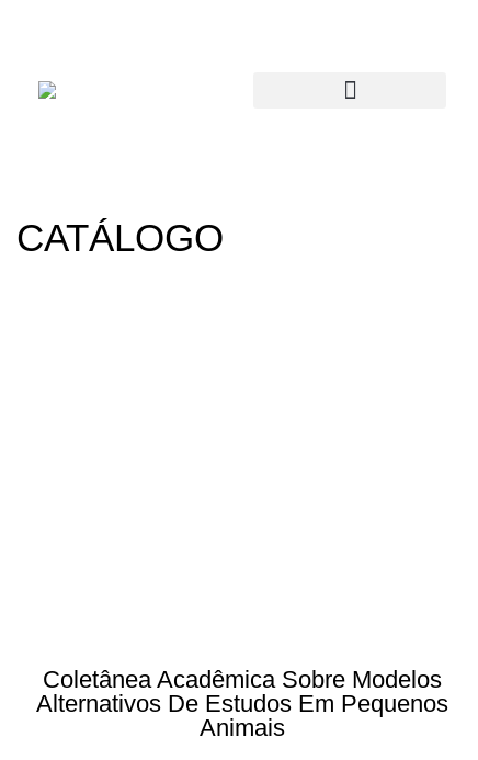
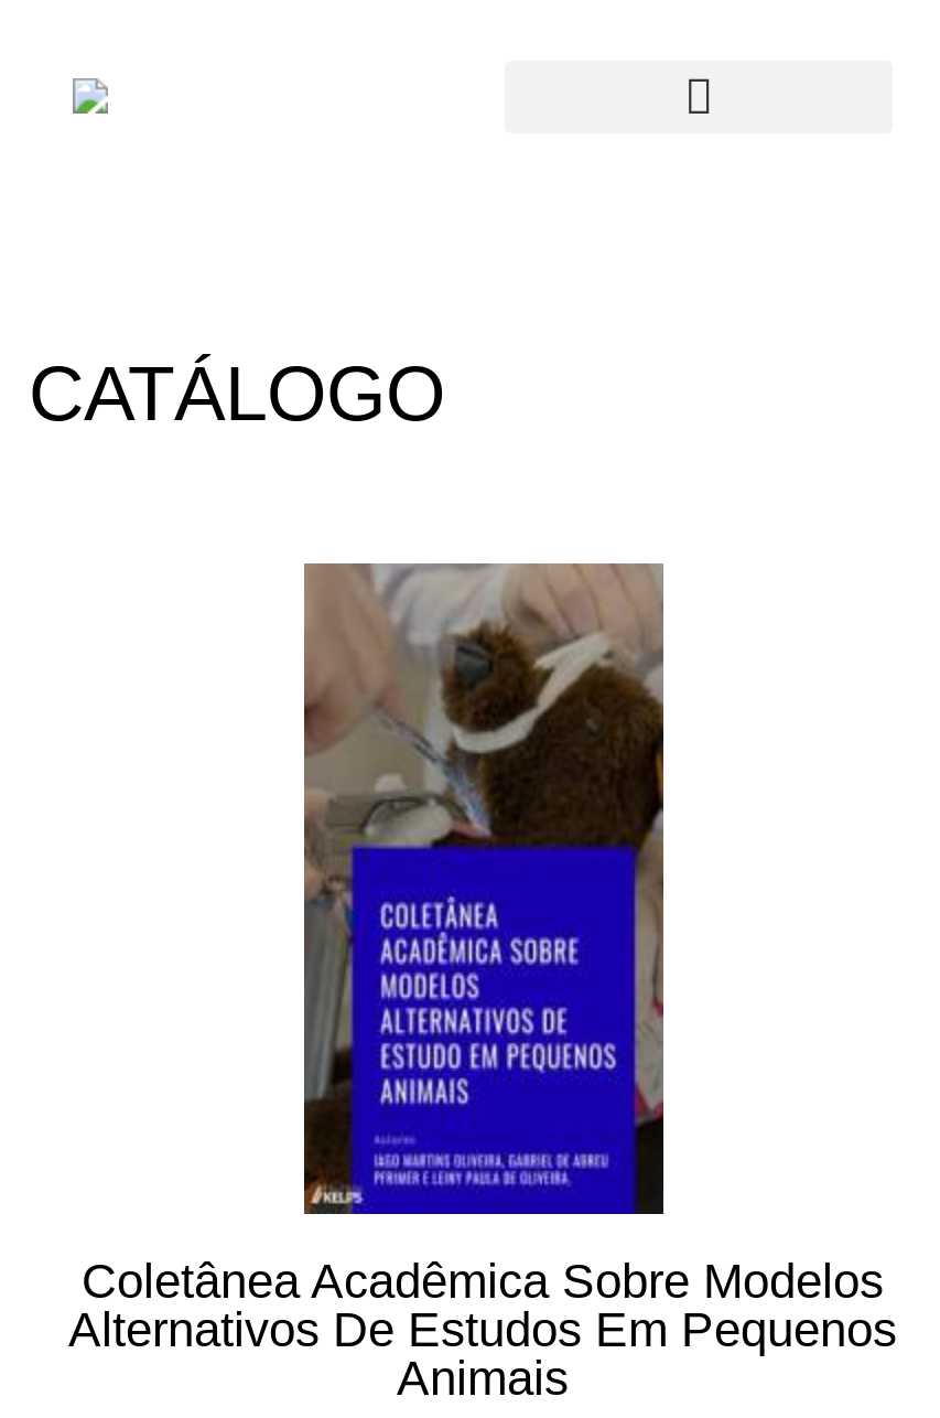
none -> [302,561,666,1216] [image]

